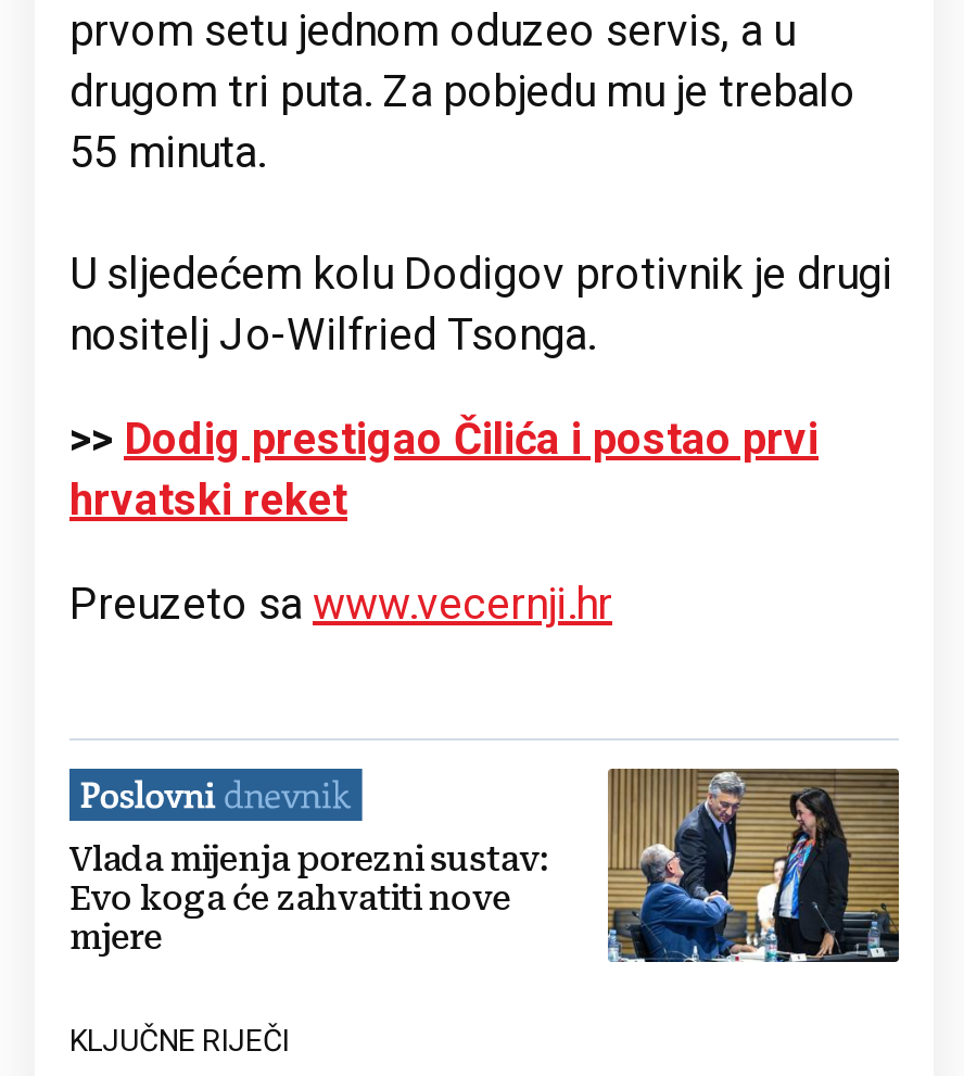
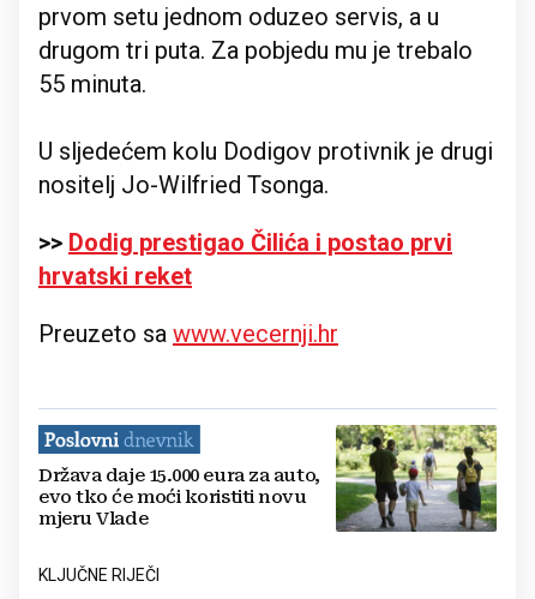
[69,767,901,962] [image] | Vlada mijenja porezni sustav: | Evo koga će zahvatiti nove | mjere -> [38,424,498,533] [image] | Država daje 15.000 eura za auto, | evo tko će moći koristiti novu | mjeru Vlade

